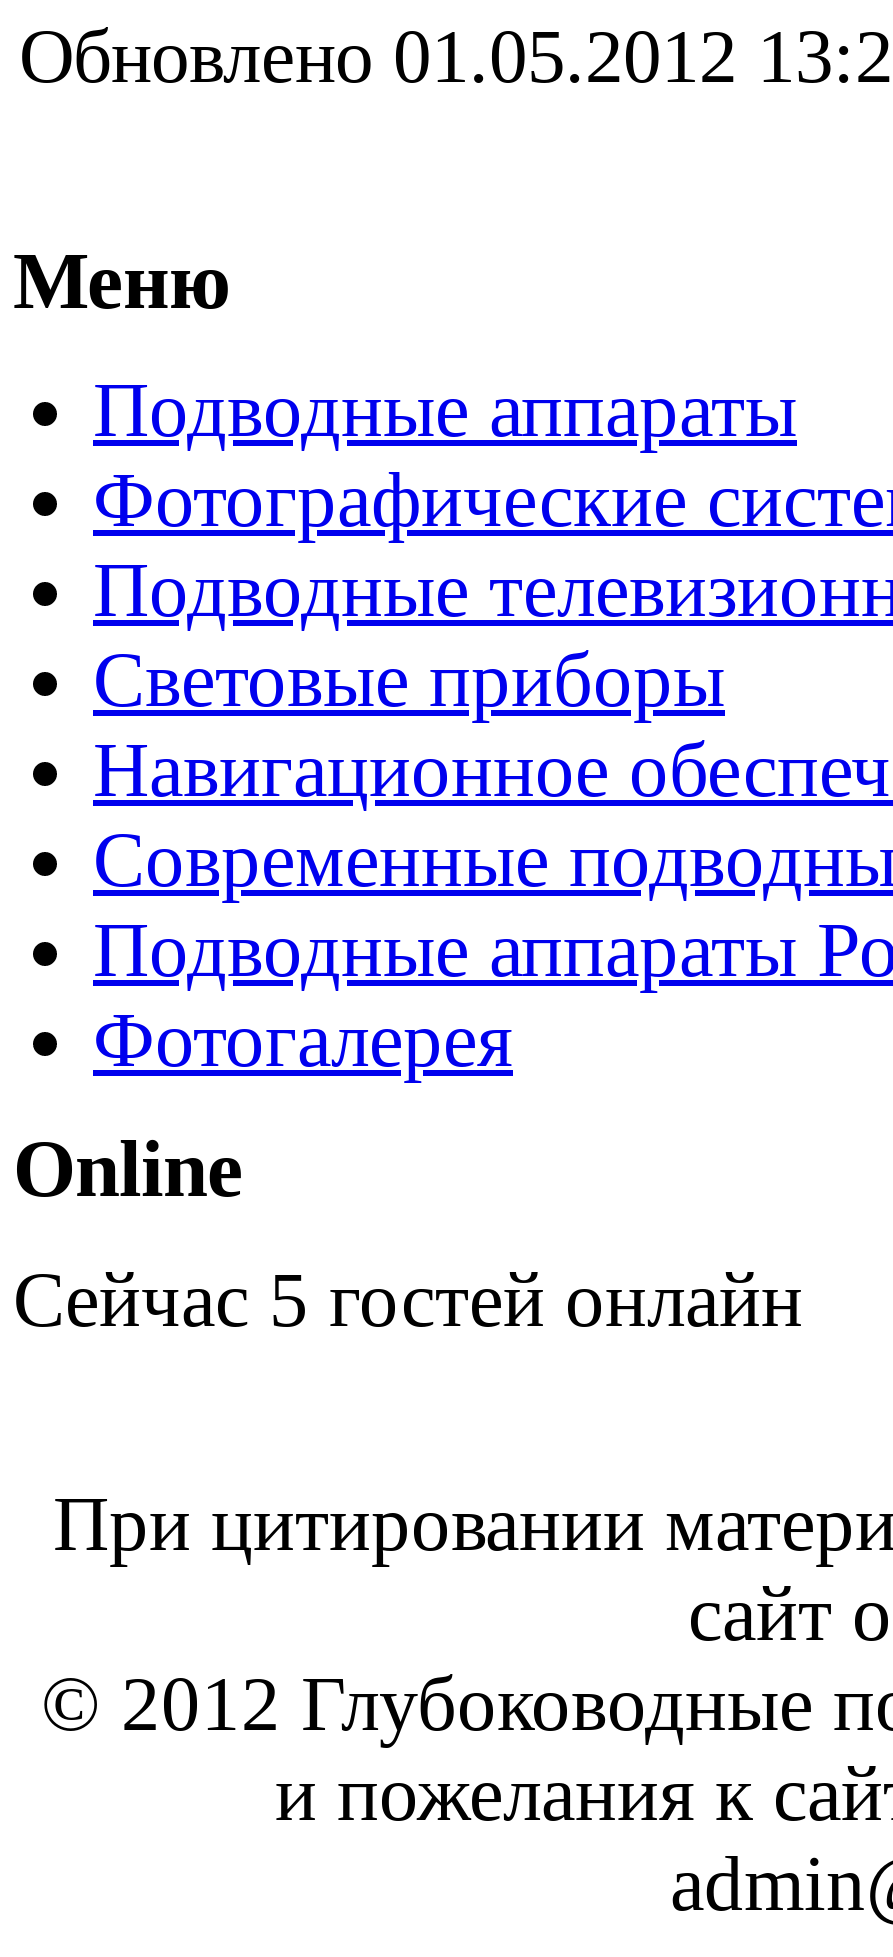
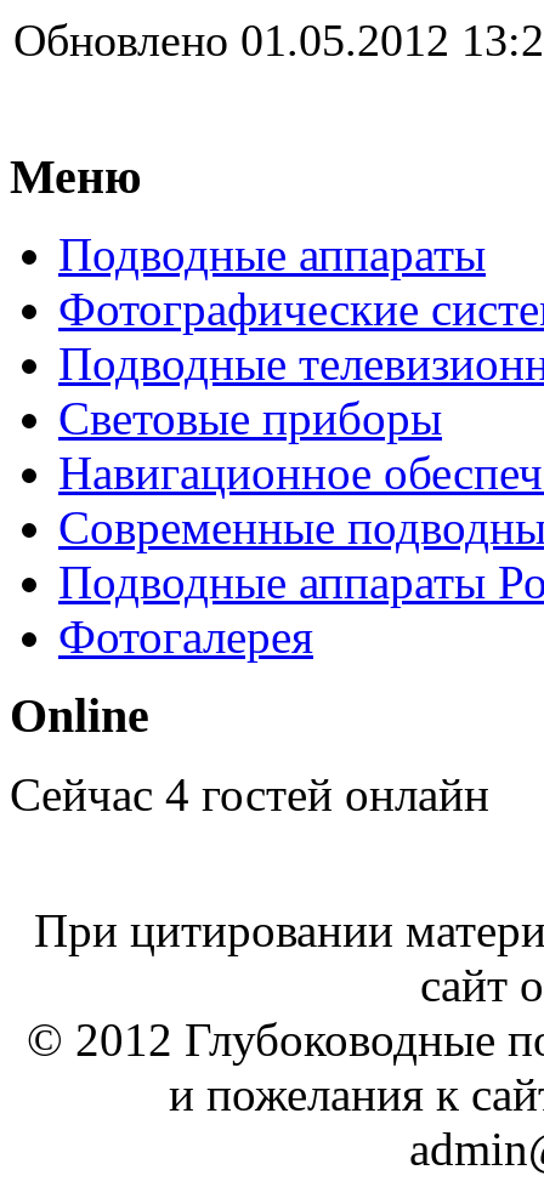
[13,1256,803,1342] Сейчас 5 гостей онлайн -> [10,768,489,820] Сейчас 4 гостей онлайн

